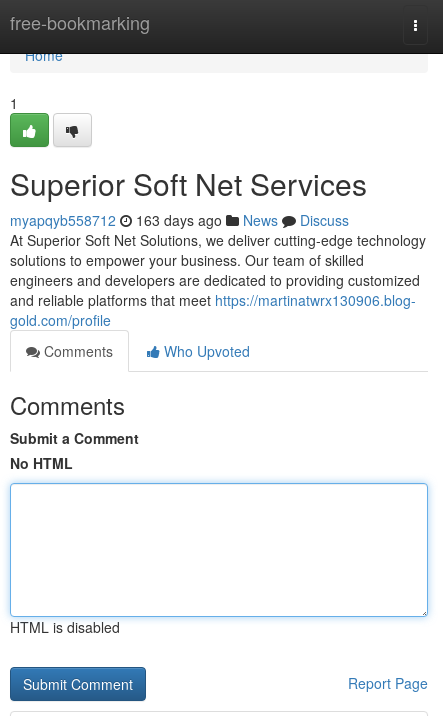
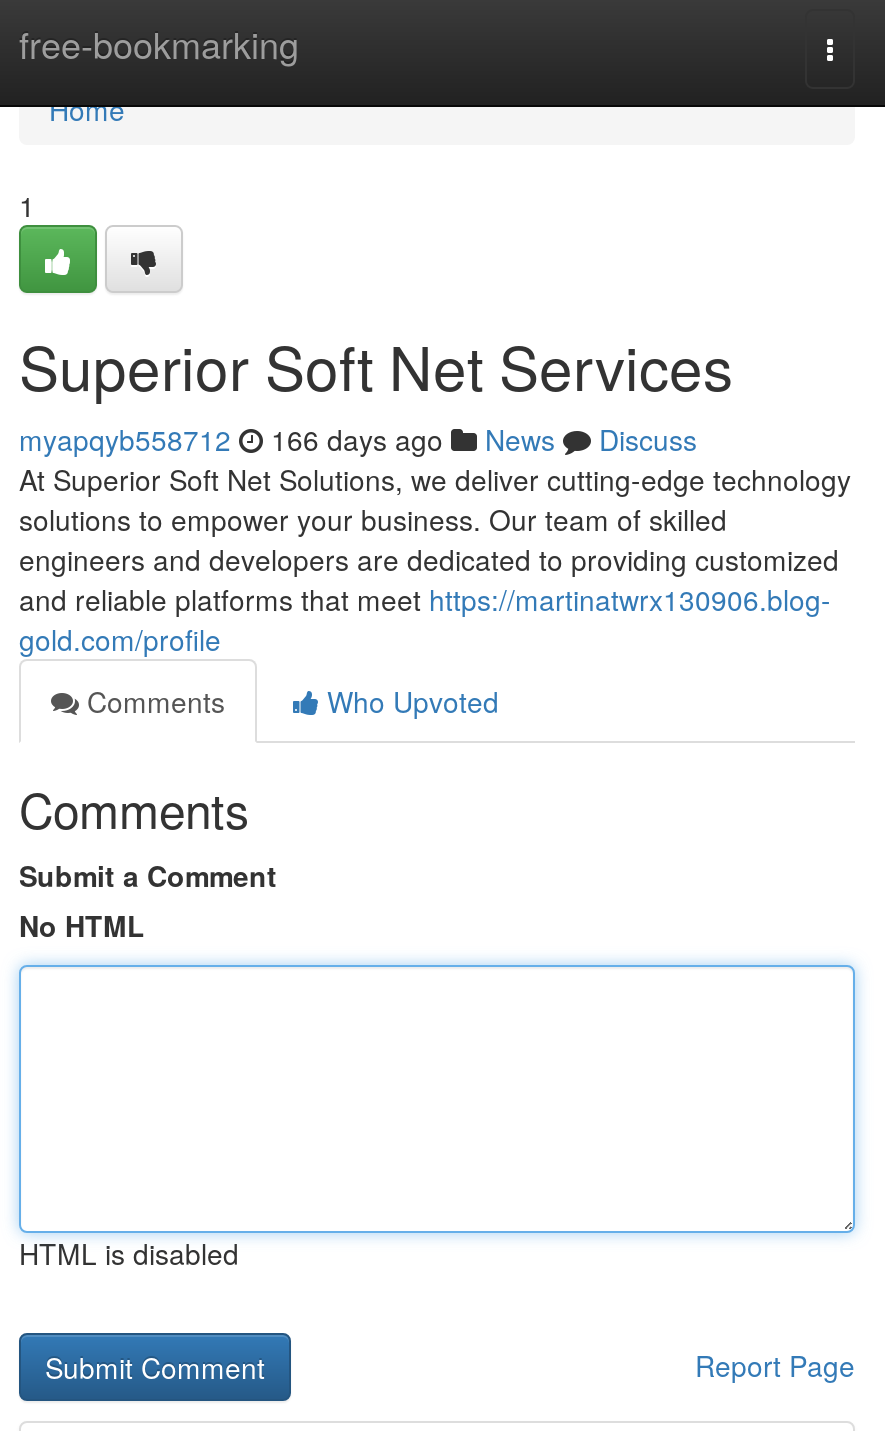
[10,210,349,230] myapqyb558712 163 days ago News Discuss -> [19,419,697,459] myapqyb558712 166 days ago News Discuss

